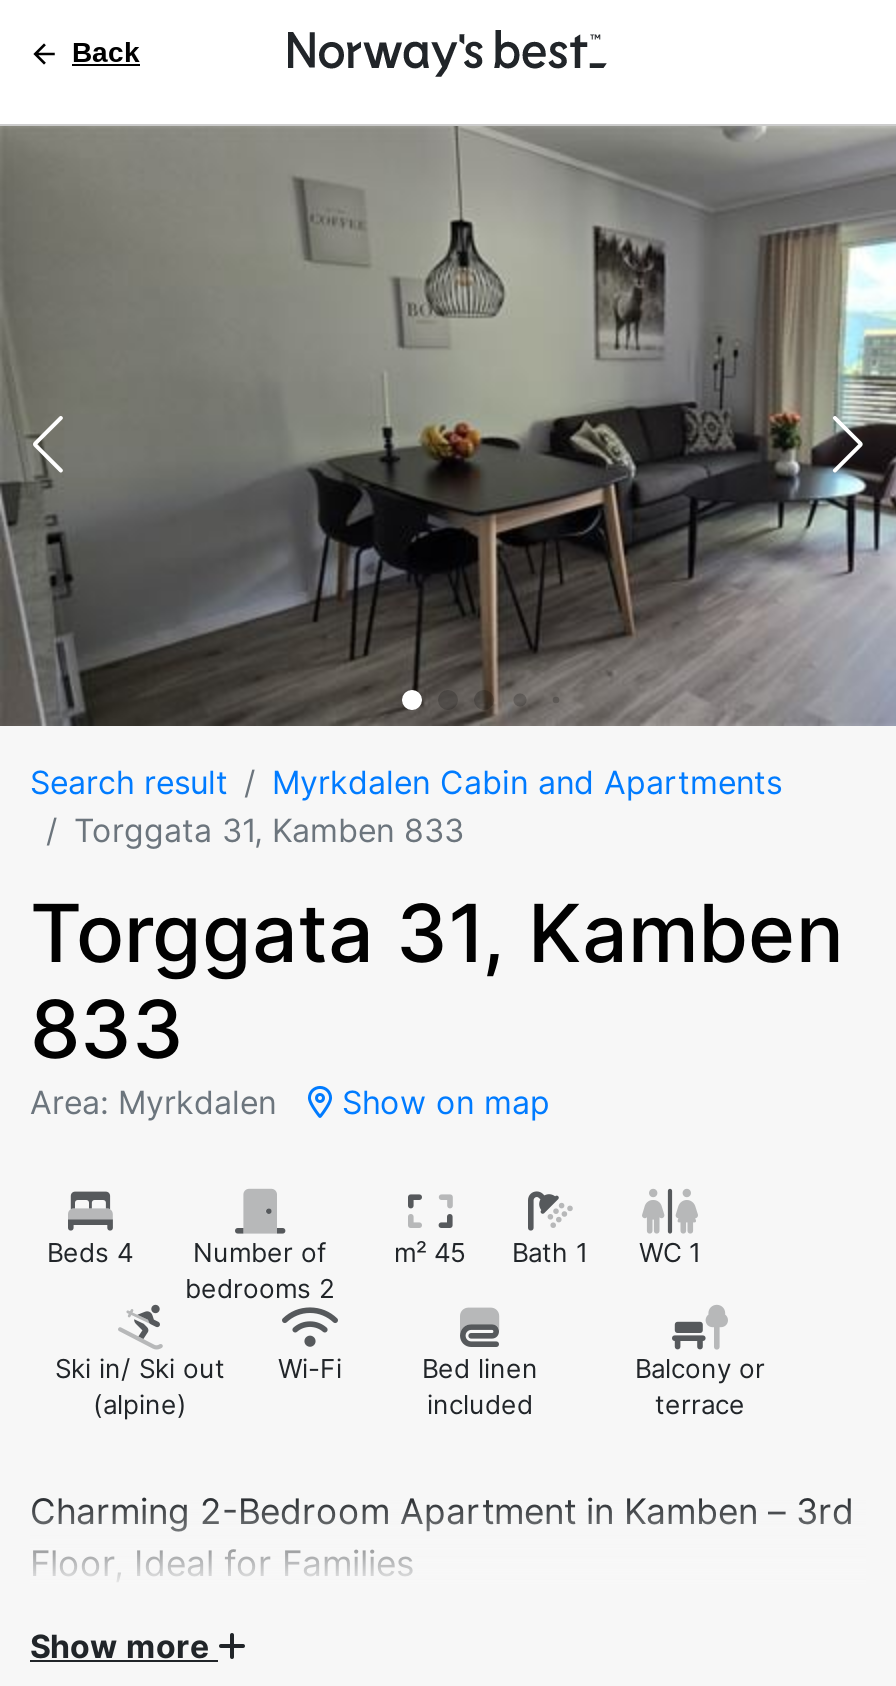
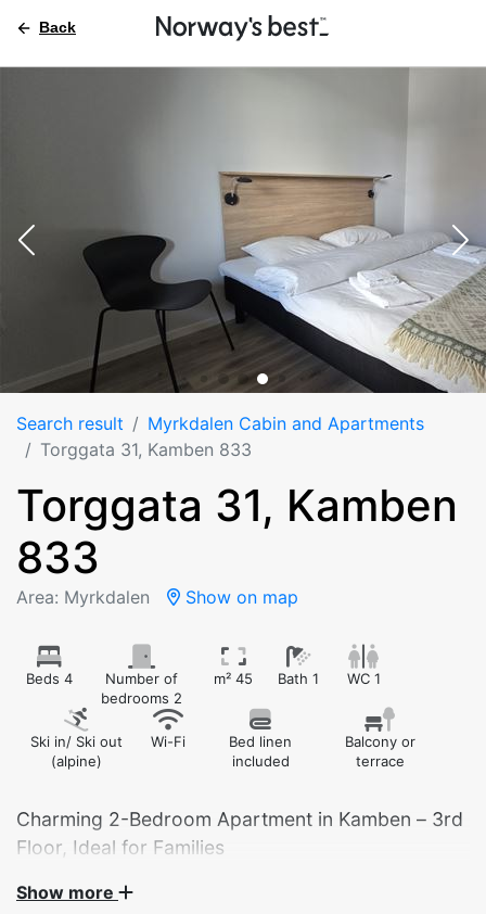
[6,130,890,726] [image] -> [3,68,483,393] [image]

